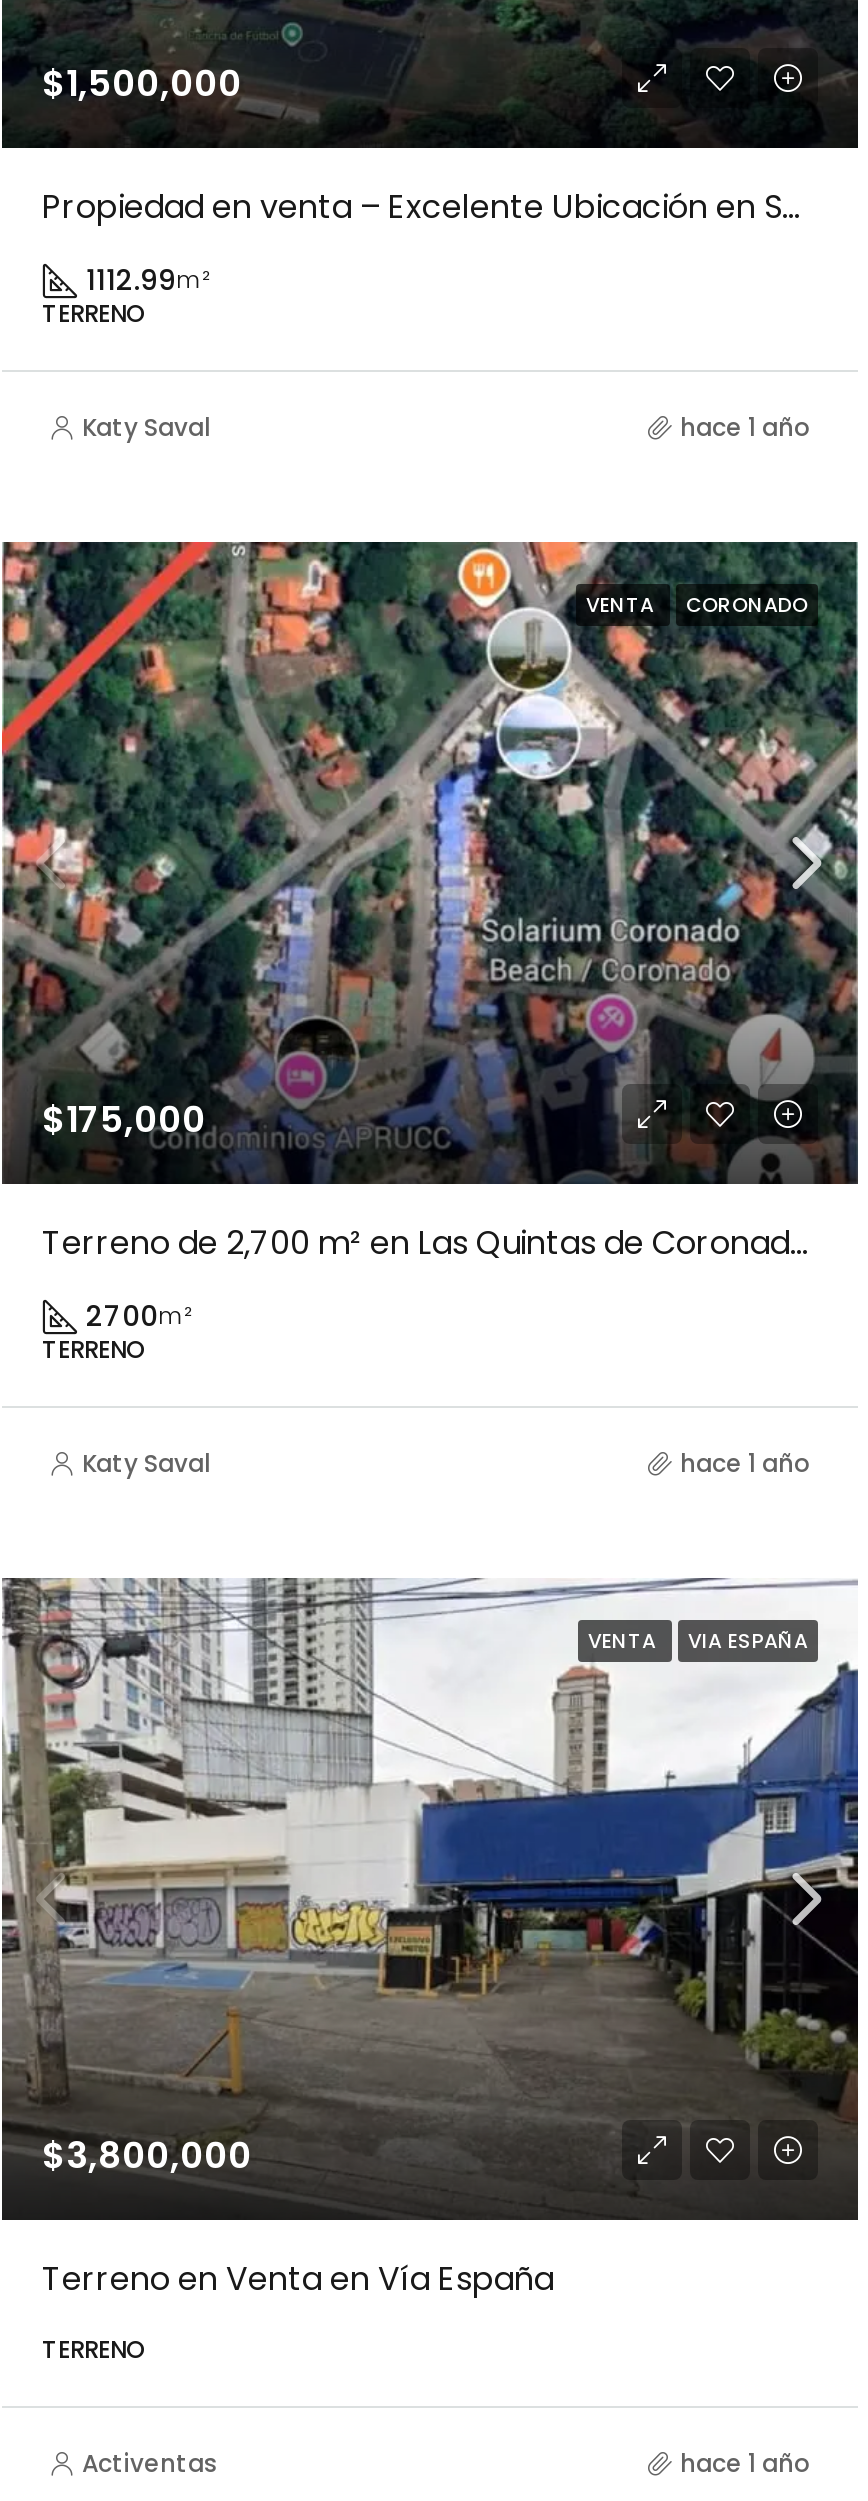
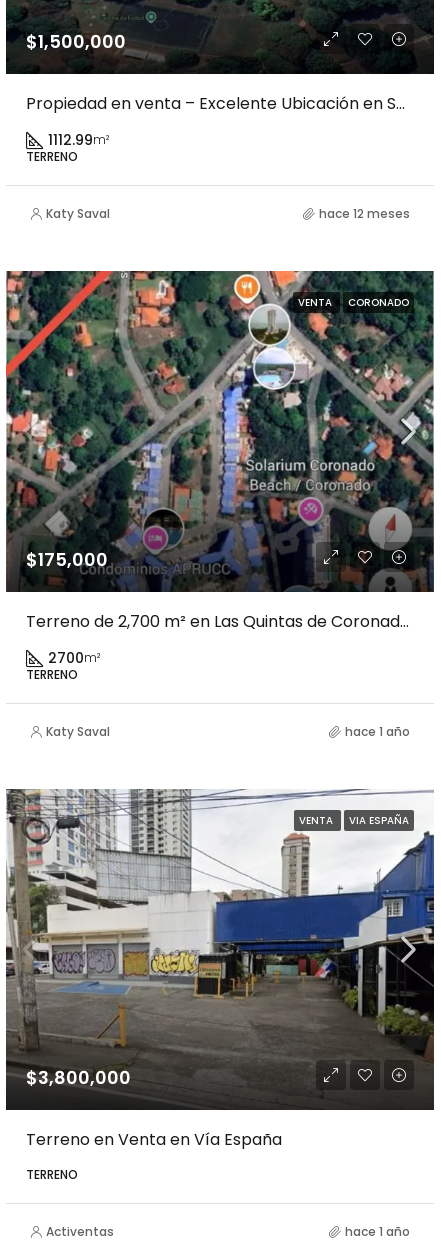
[680,410,810,444] hace 1 año -> [319,205,410,222] hace 12 meses

